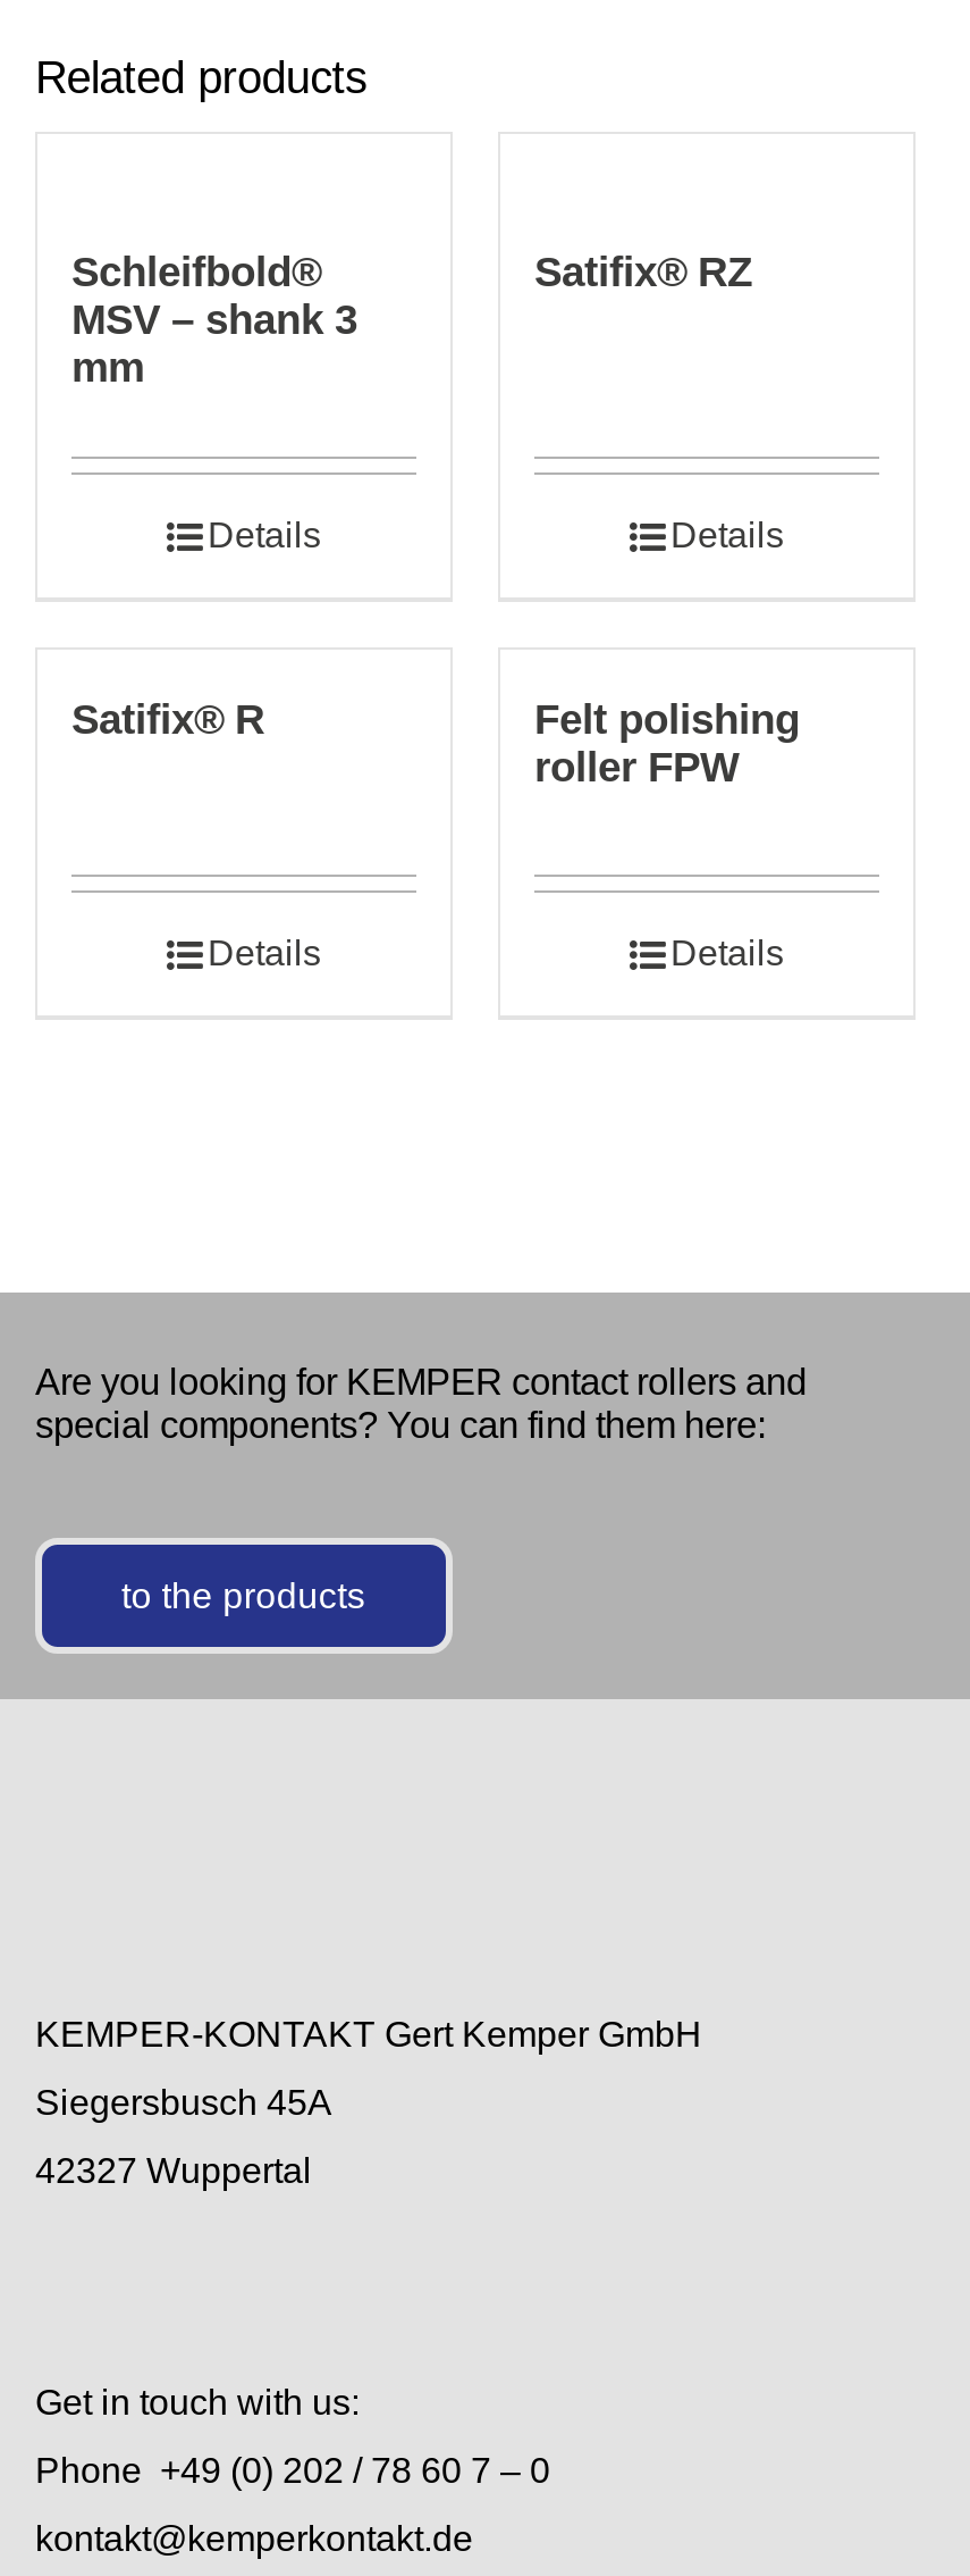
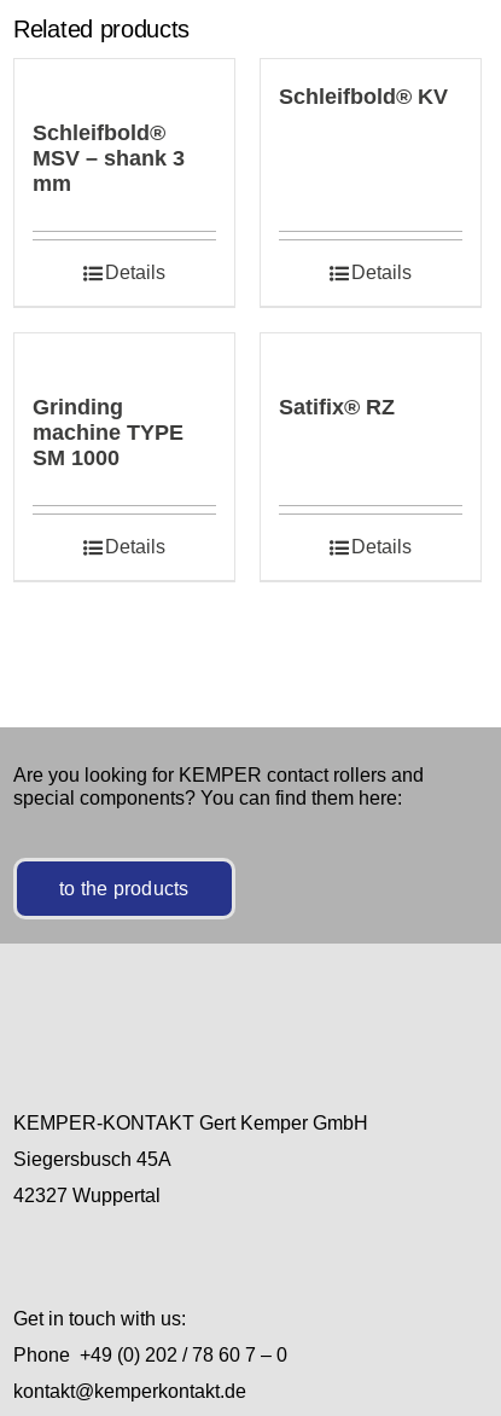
none -> [279,83,448,109] Schleifbold® KV
moved [534,246,752,294] -> [279,394,395,419]: Satifix® RZ
[71,694,264,742] Satifix® R -> [33,394,183,470] Grinding | machine TYPE | SM 1000
[534,694,800,789] Felt polishing | roller FPW -> none

